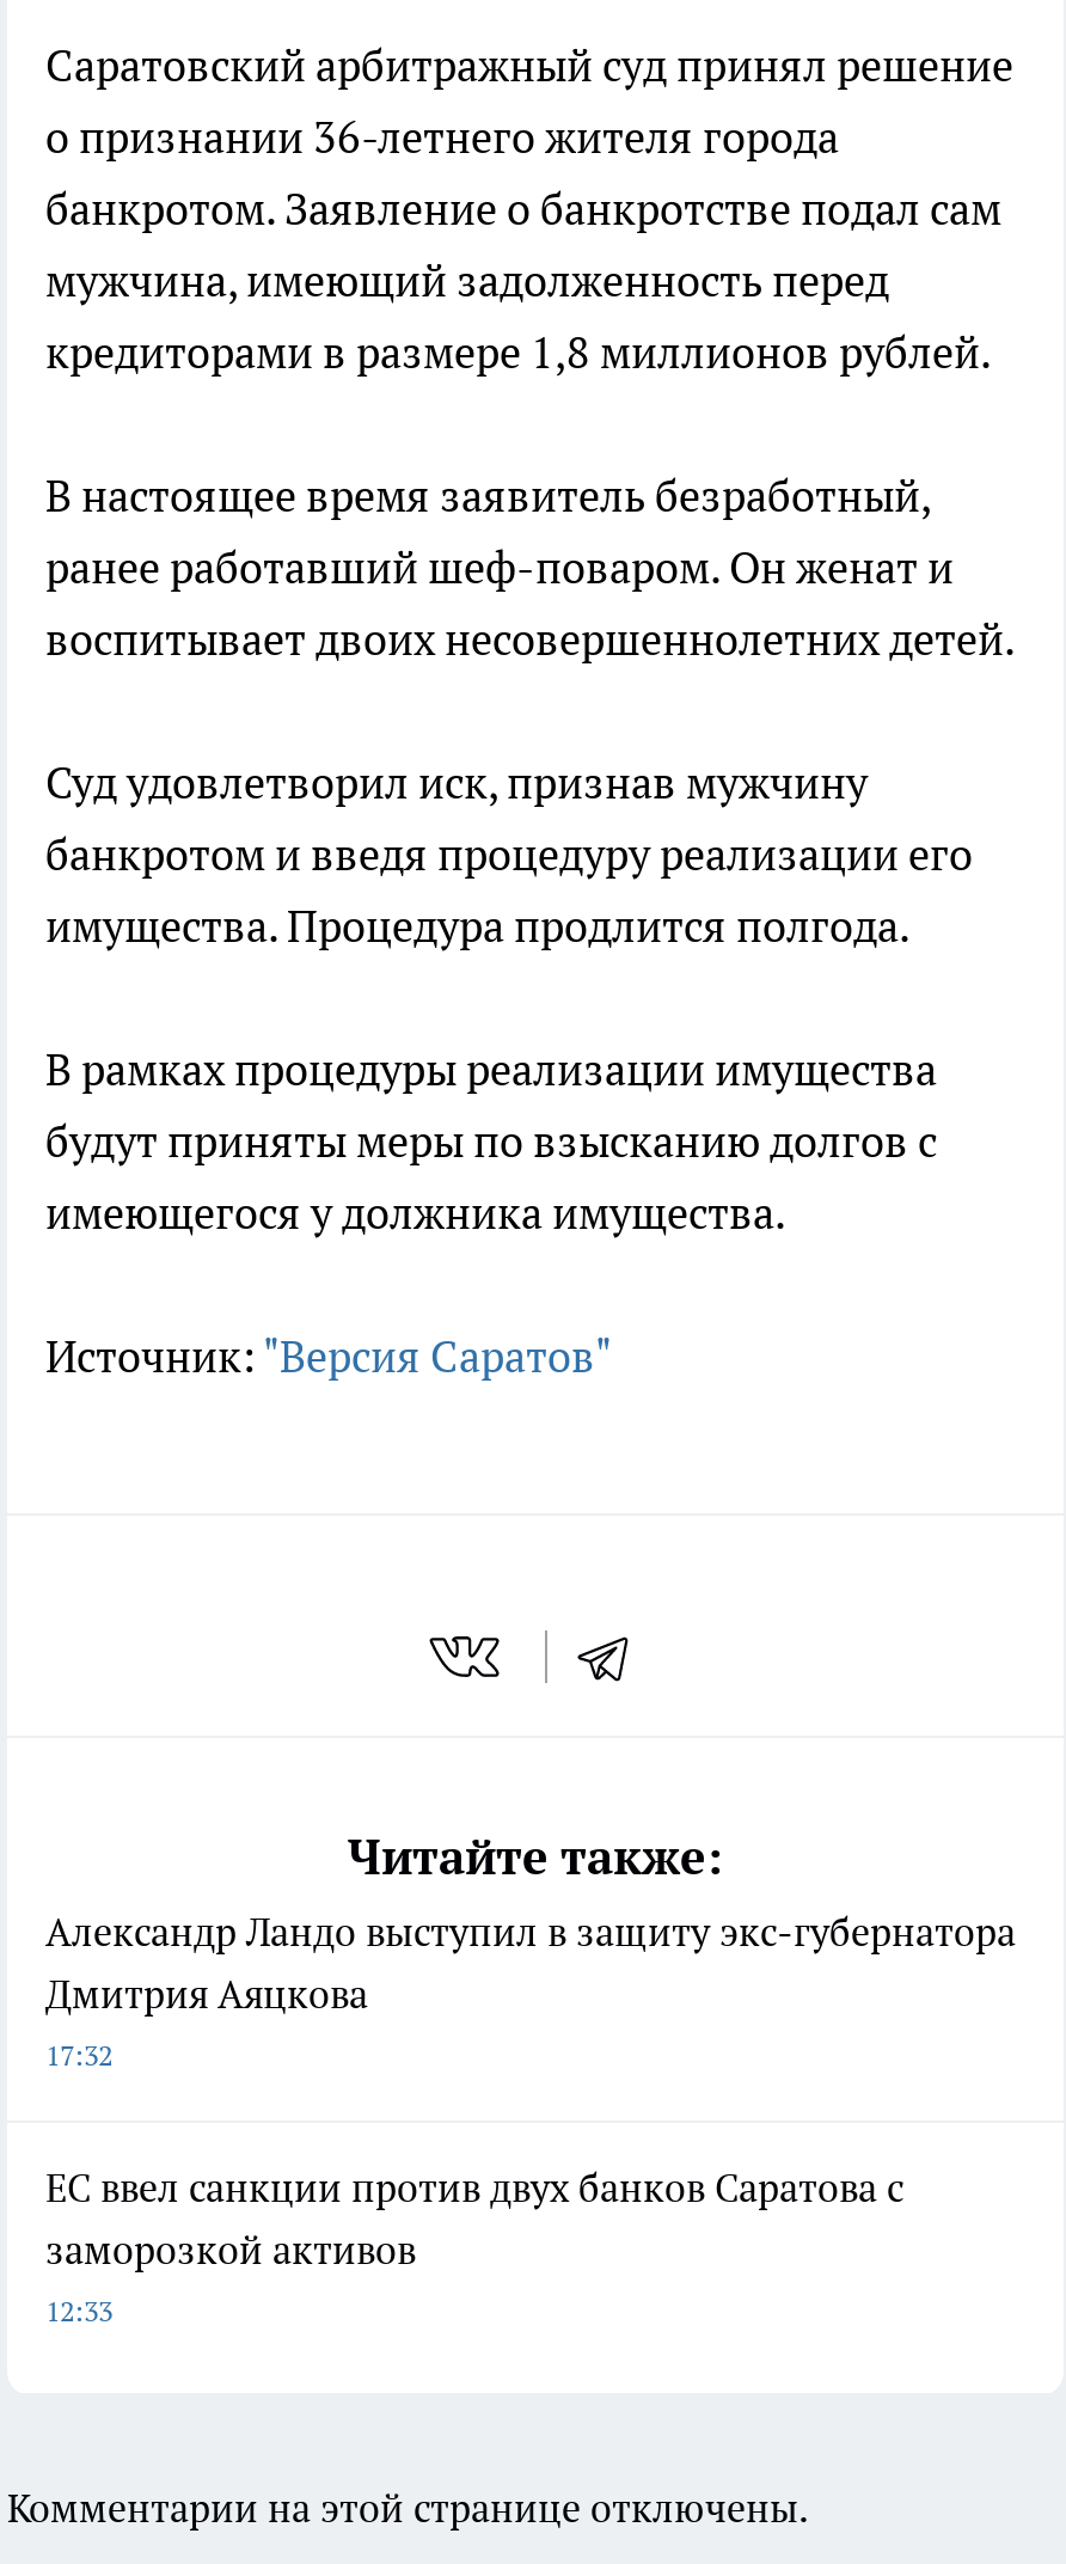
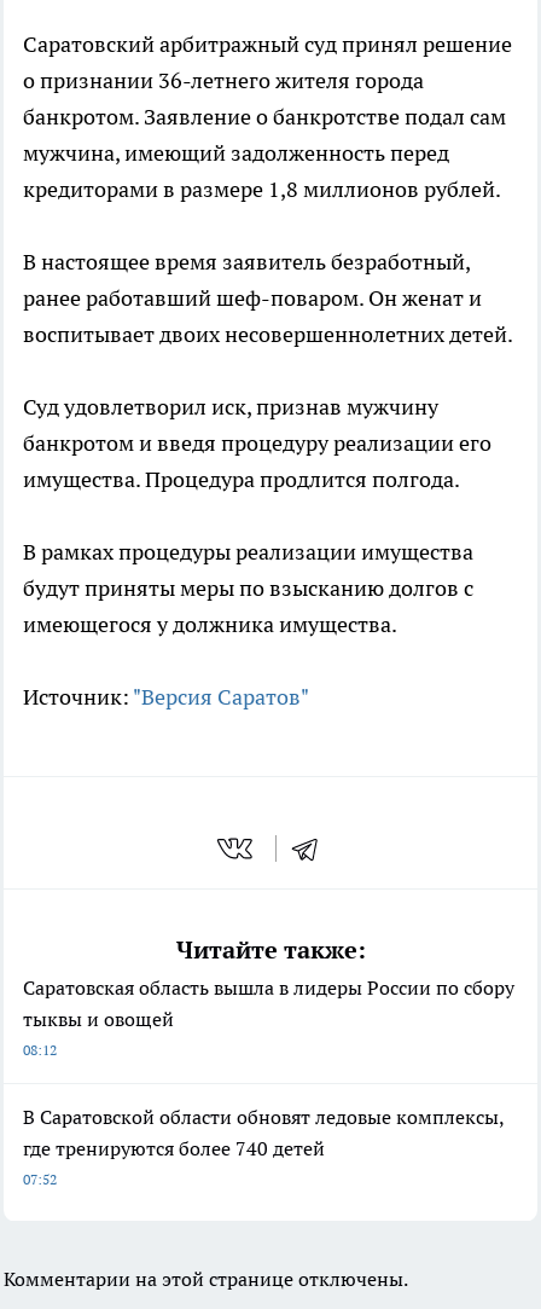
[45,1907,1016,2072] Александр Ландо выступил в защиту экс-губернатора | Дмитрия Аяцкова | 17:32 -> [23,975,514,1058] Саратовская область вышла в лидеры России по сбору | тыквы и овощей | 08:12
[45,2163,903,2328] ЕС ввел санкции против двух банков Саратова с | заморозкой активов | 12:33 -> [23,1104,504,1188] В Саратовской области обновят ледовые комплексы, | где тренируются более 740 детей | 07:52

